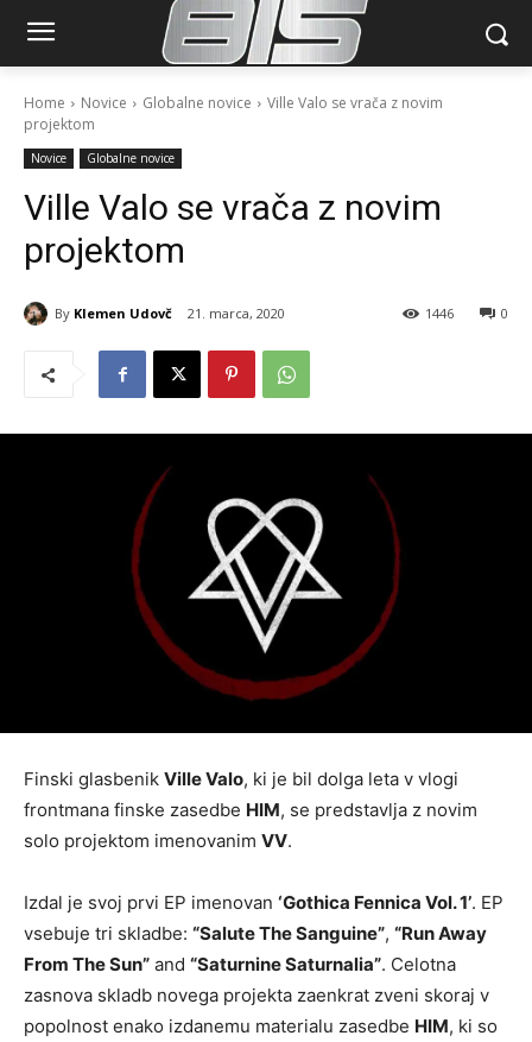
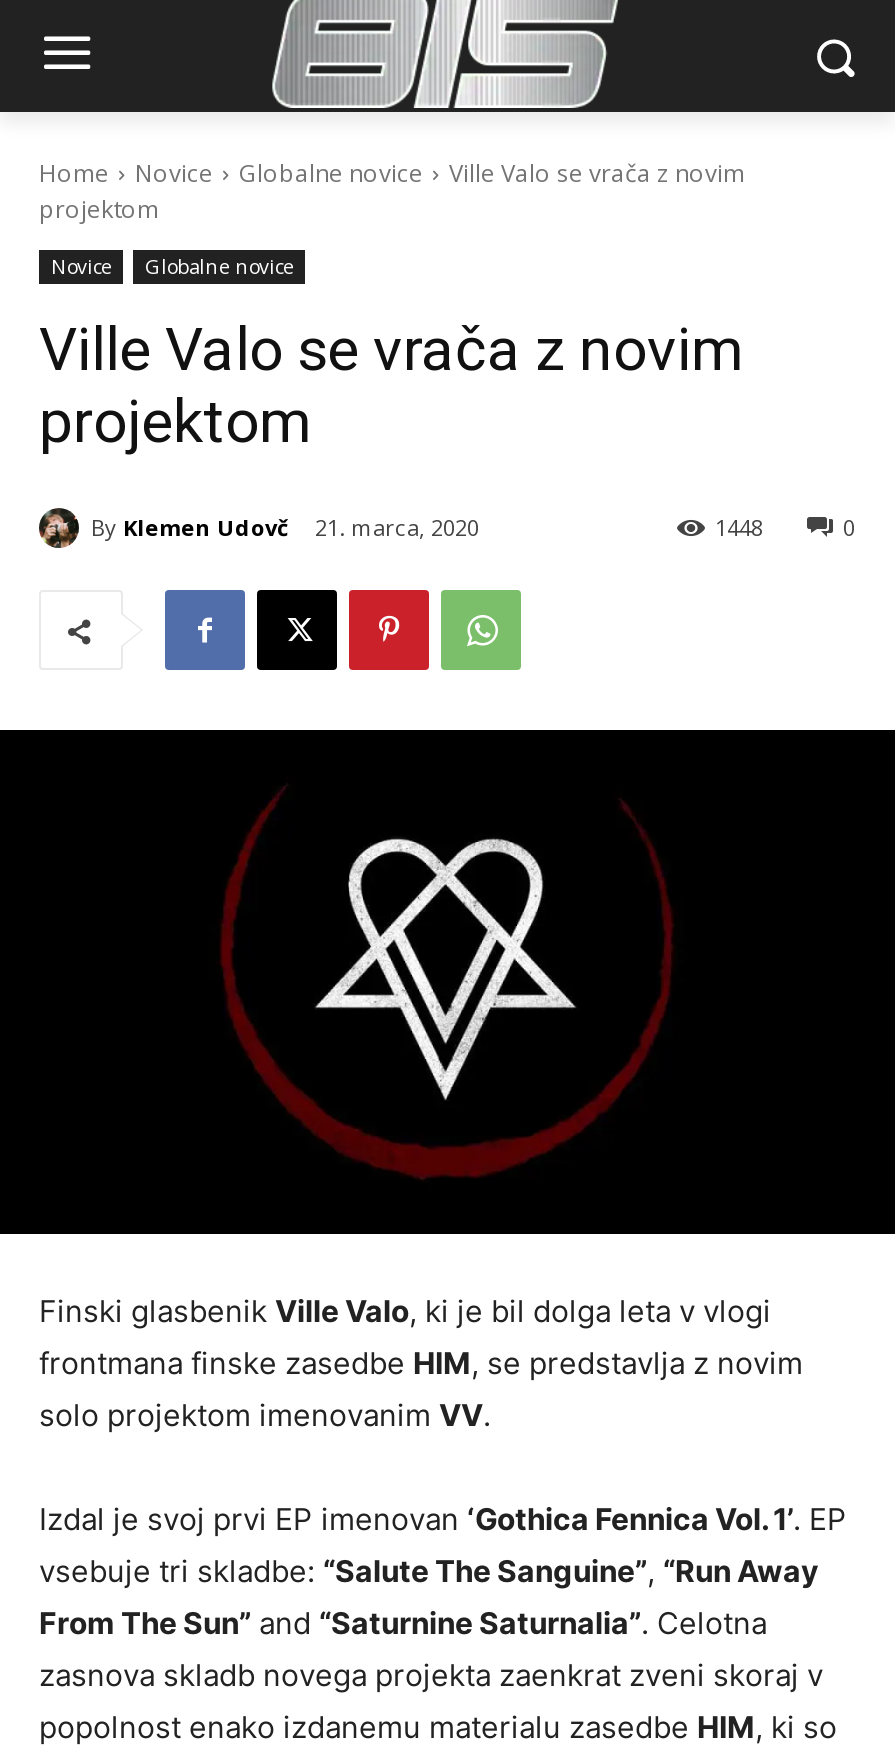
[425,304,454,322] 1446 -> [715,512,763,542] 1448

